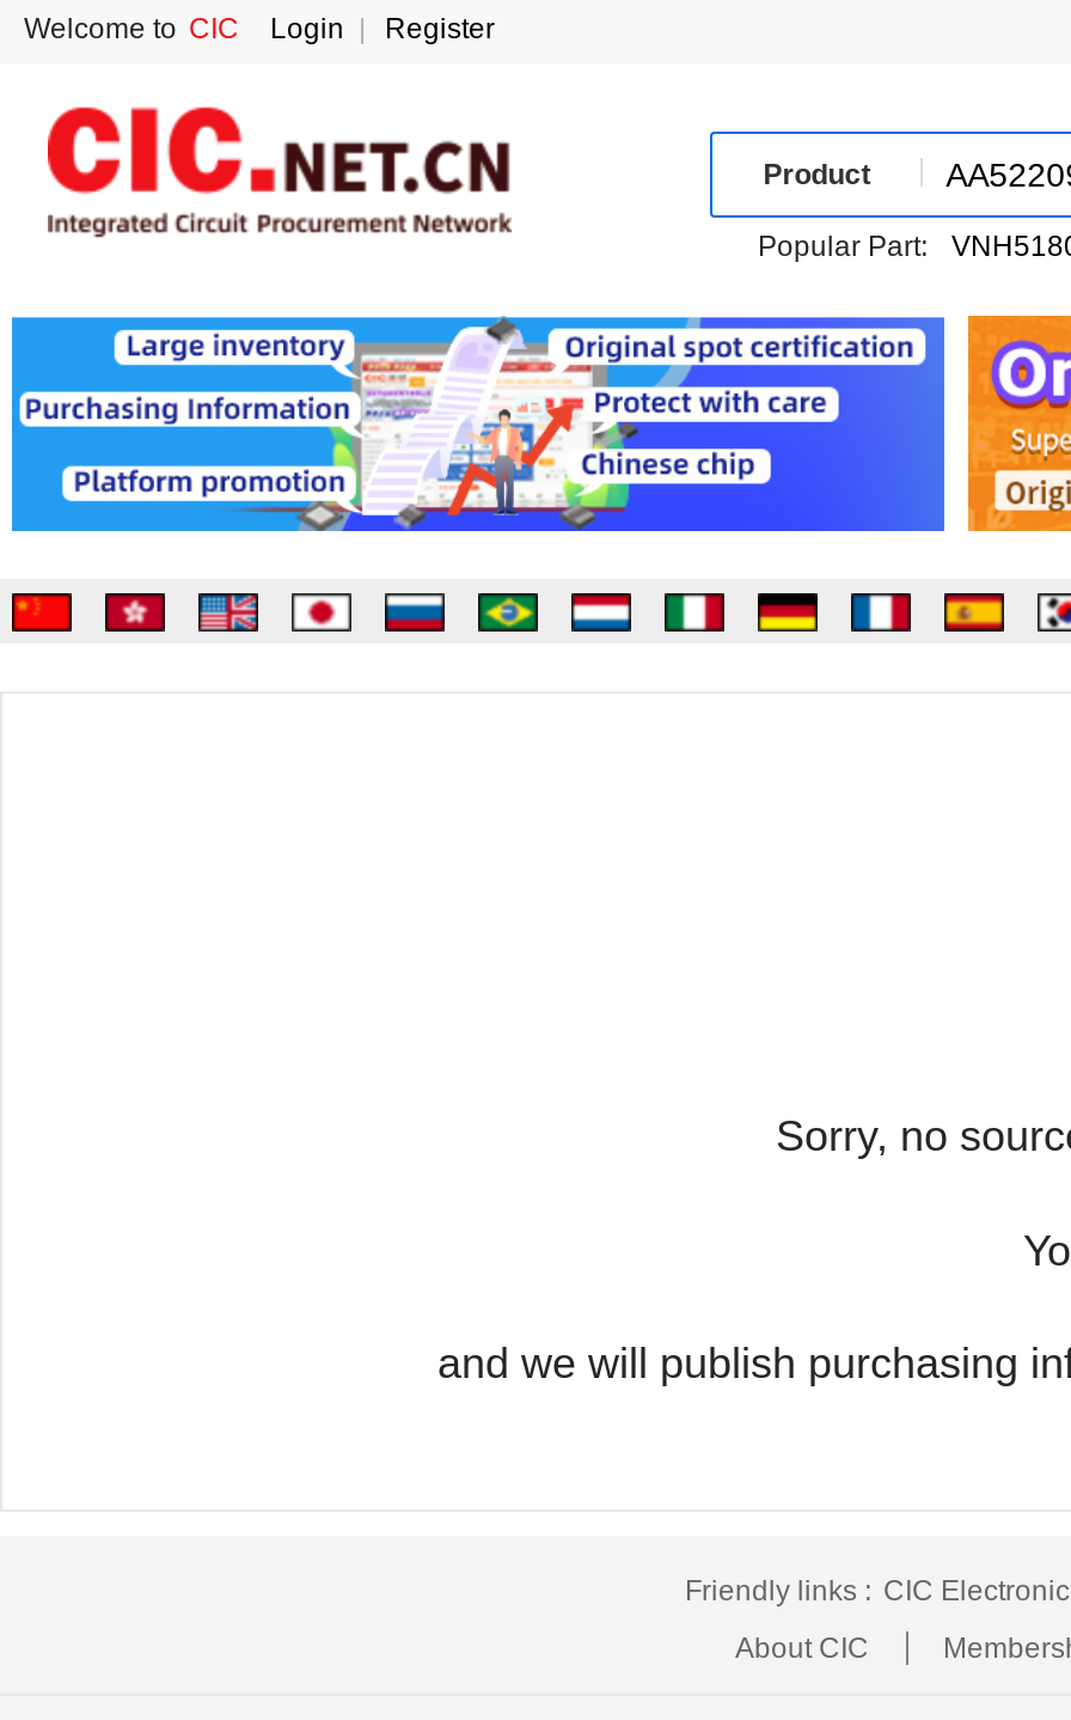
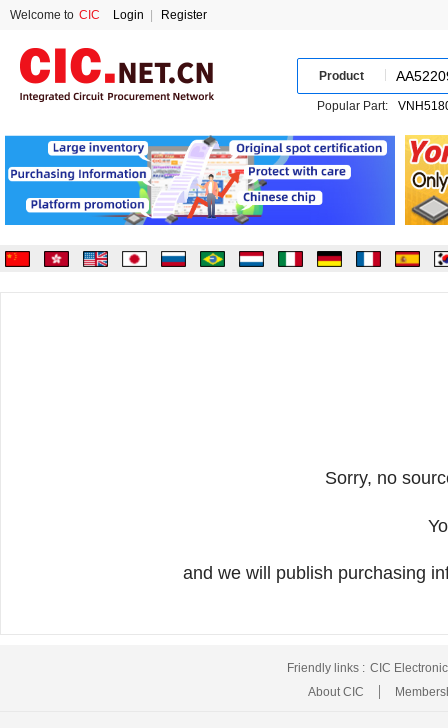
[968,316,1064,531] [image] -> [405,135,445,225] [image]

